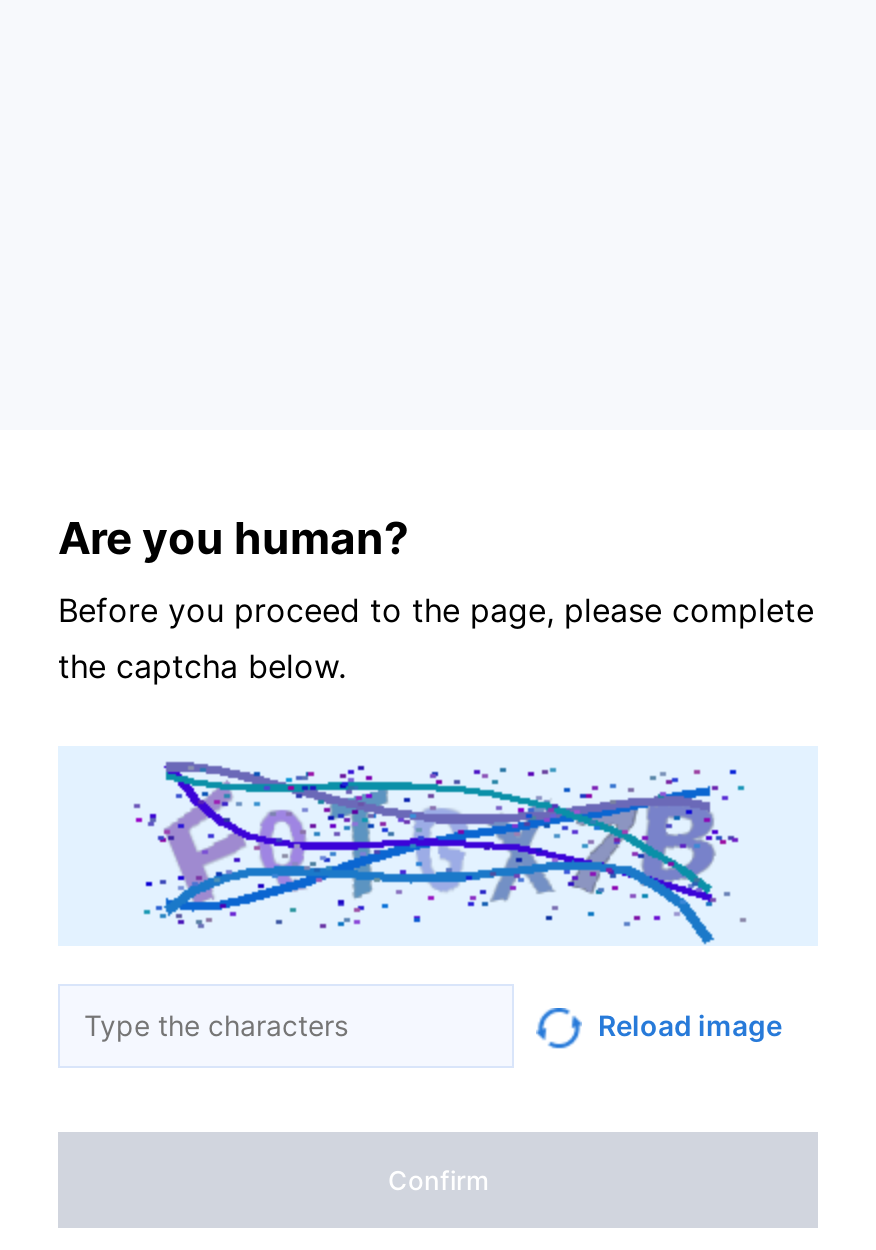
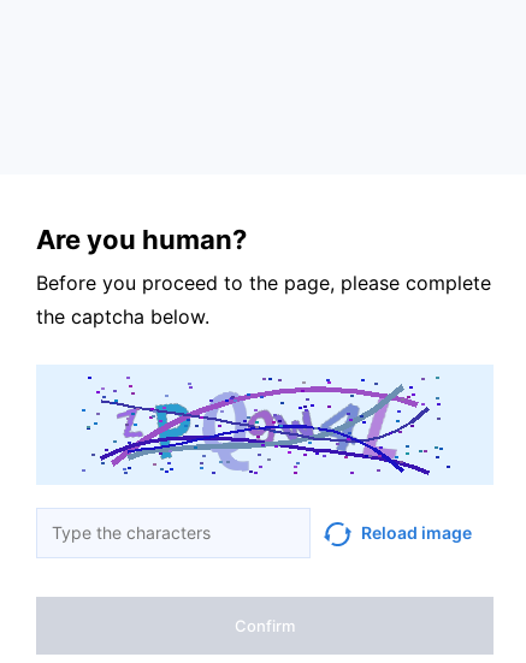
[132,760,746,946] [image] -> [81,374,450,483] [image]

